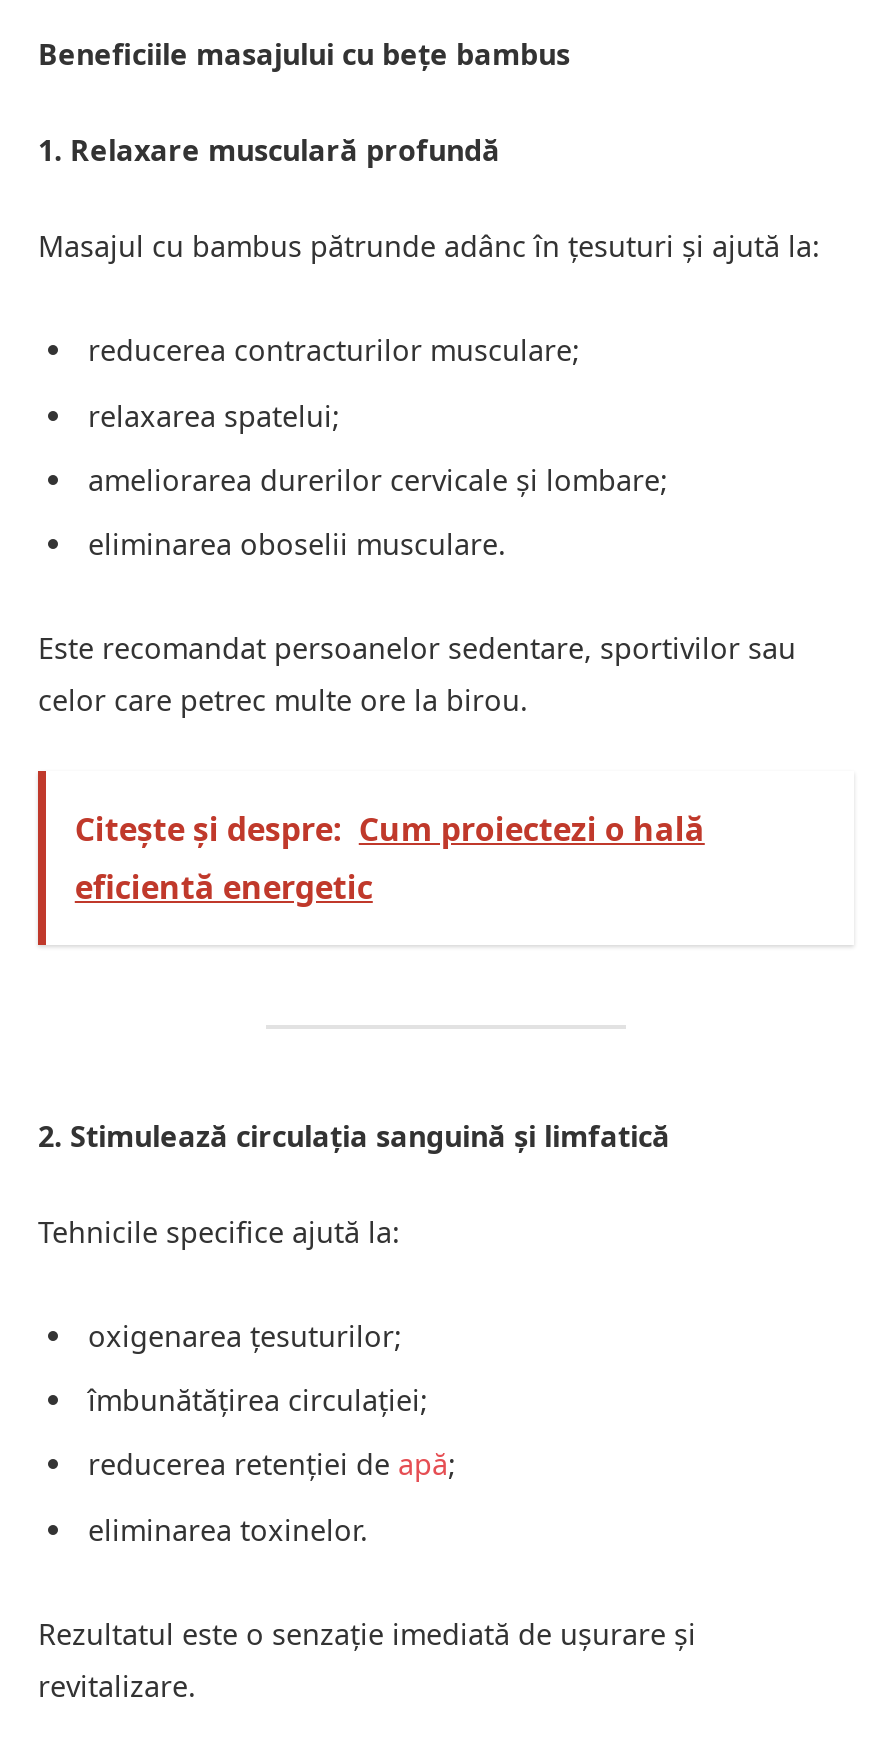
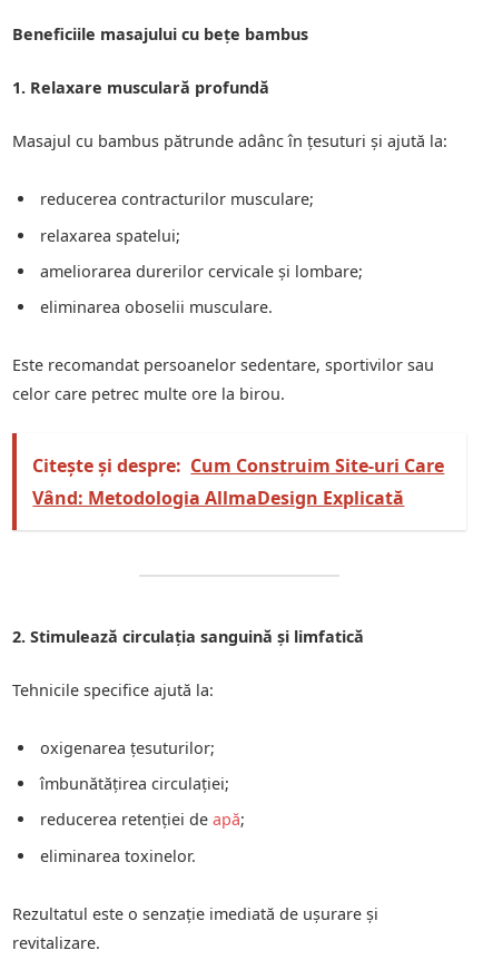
[75,806,705,908] Citește și despre: Cum proiectezi o hală | eficientă energetic -> [33,453,444,510] Citește și despre: Cum Construim Site-uri Care | Vând: Metodologia AllmaDesign Explicată

